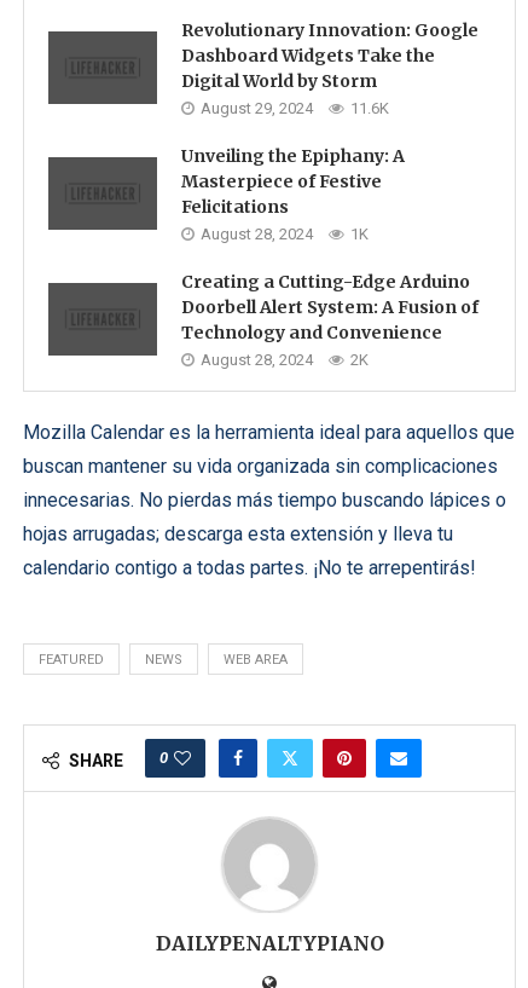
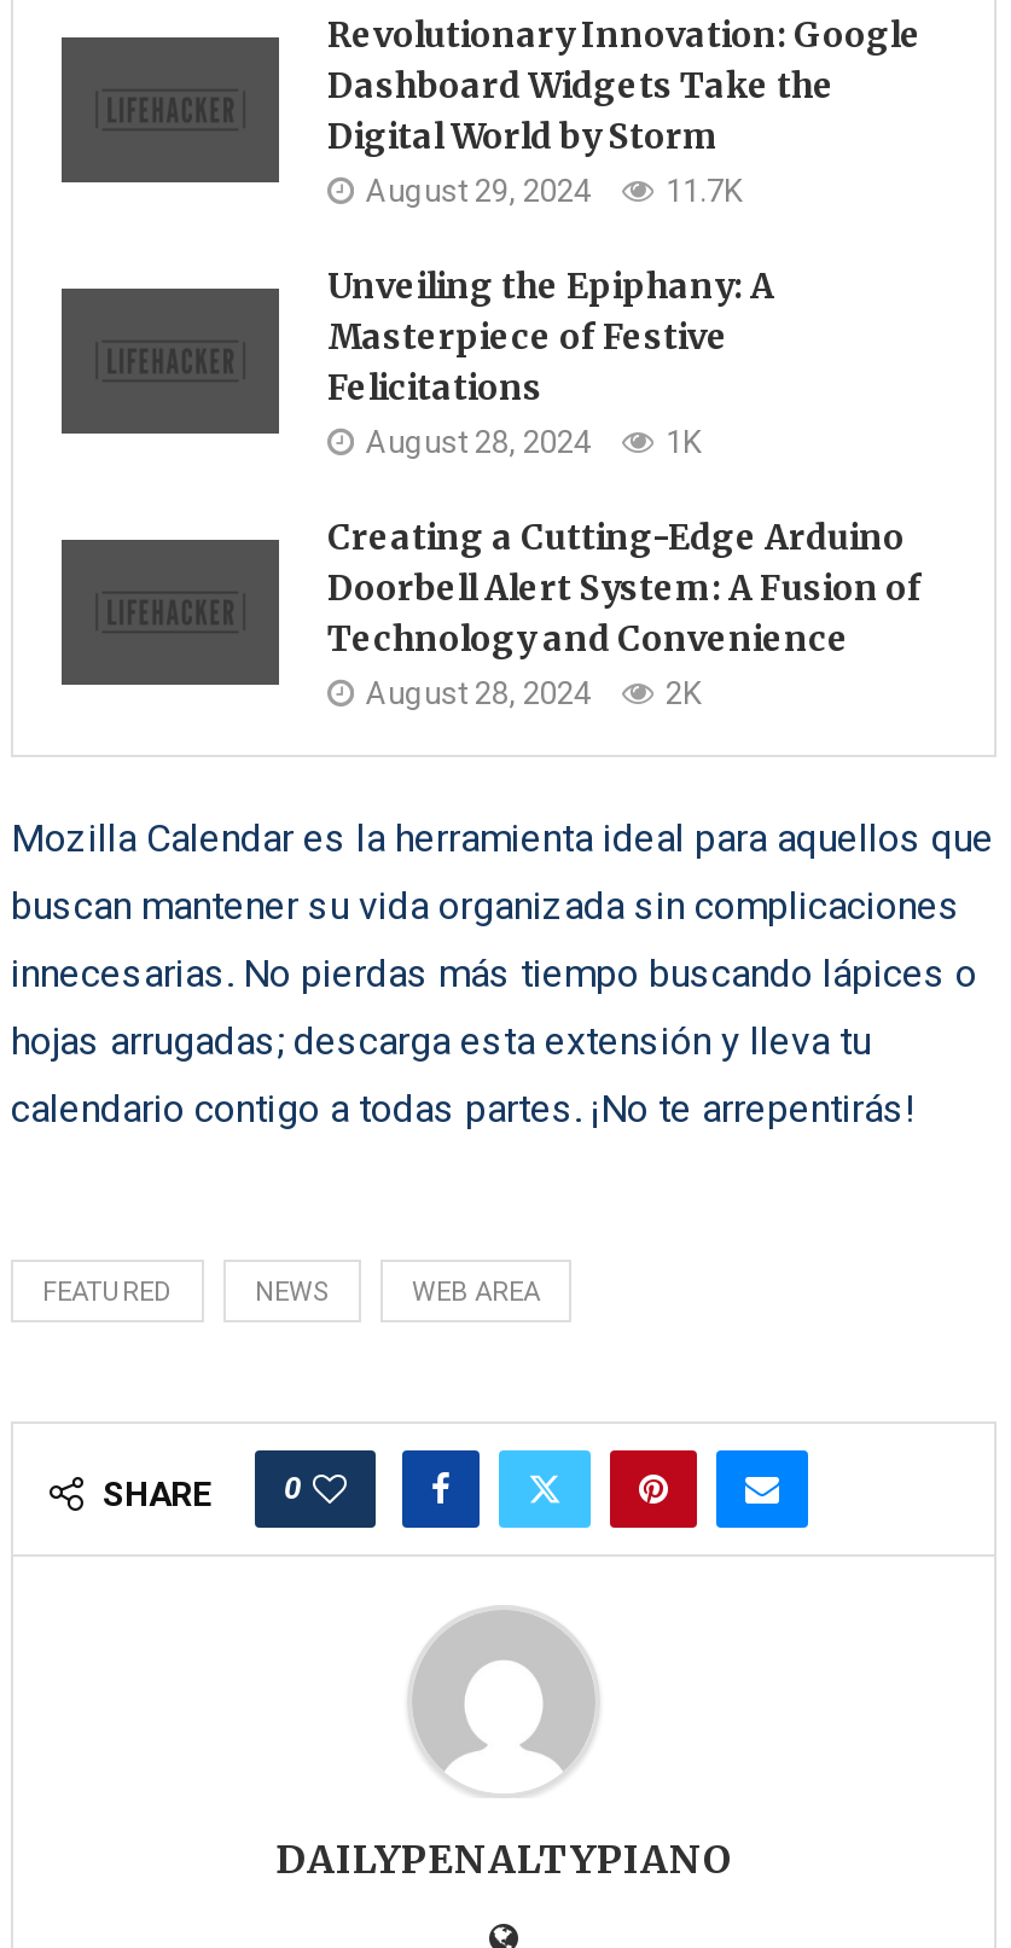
[350,99,389,117] 11.6K -> [666,173,743,209] 11.7K

